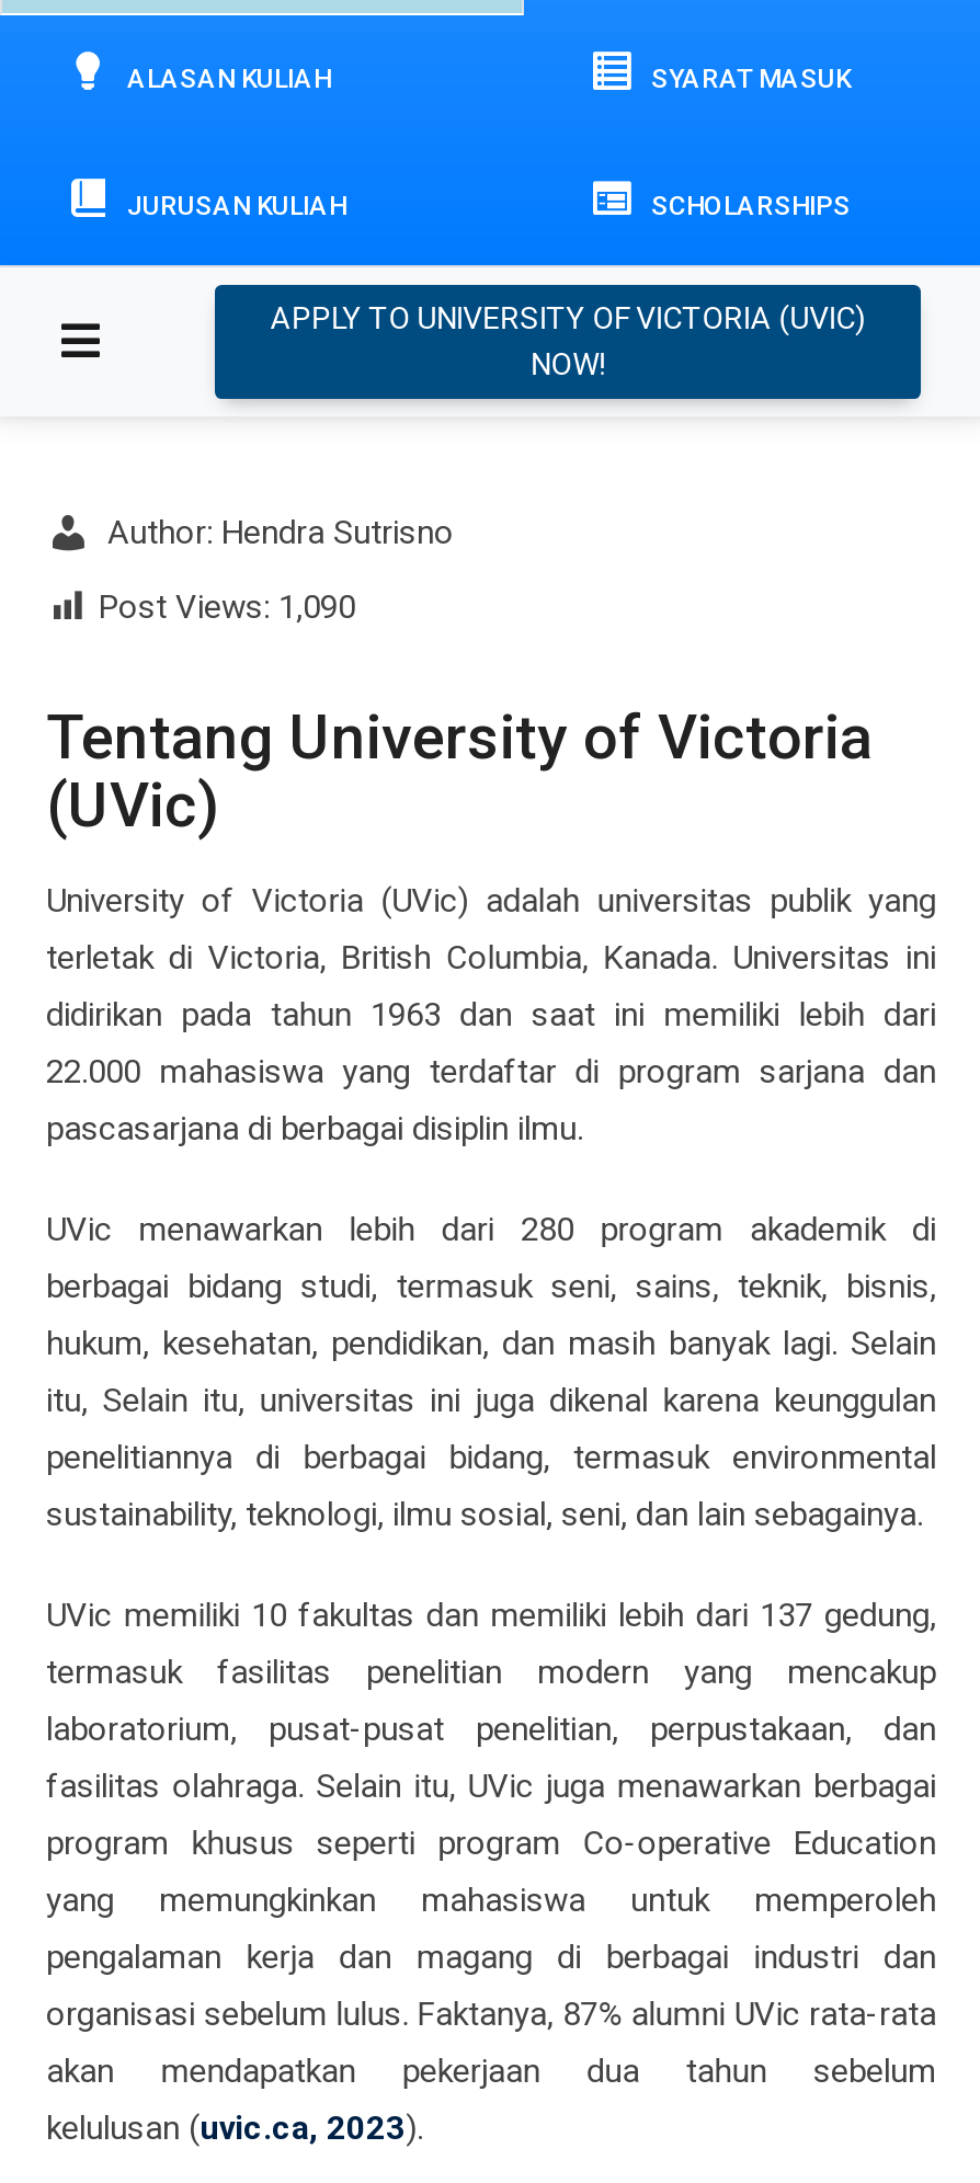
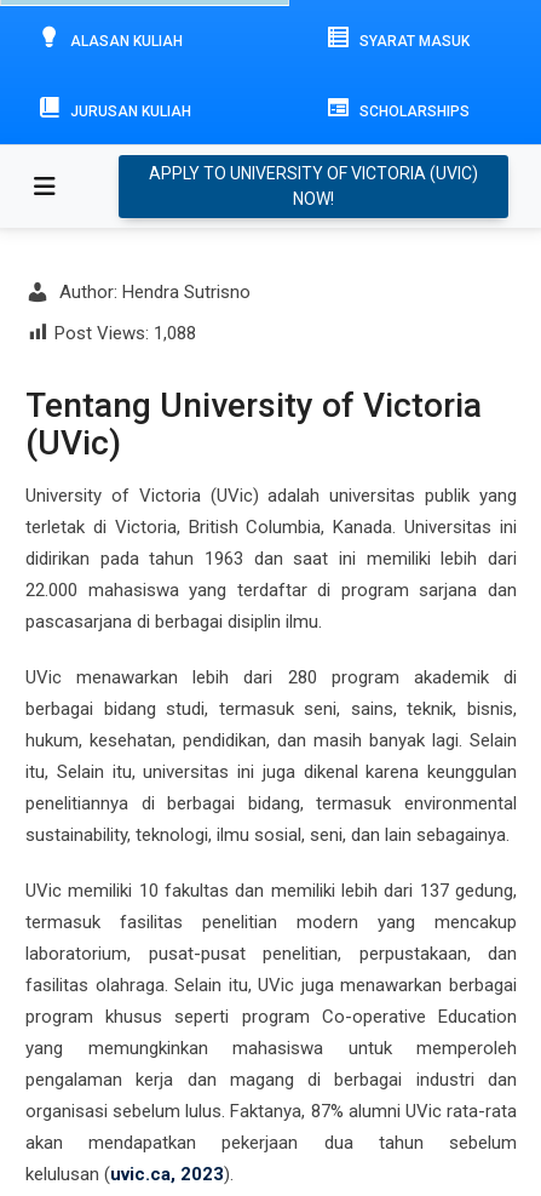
[99,587,355,627] Post Views: 1,090 -> [54,322,196,344] Post Views: 1,088

